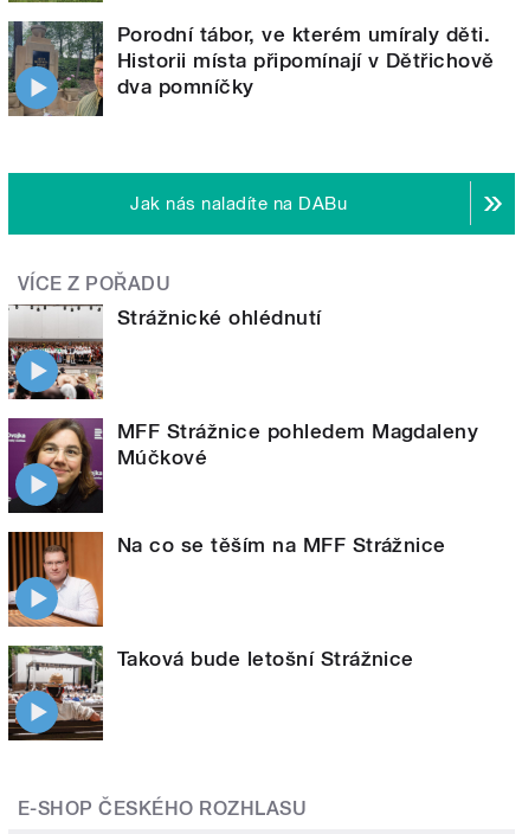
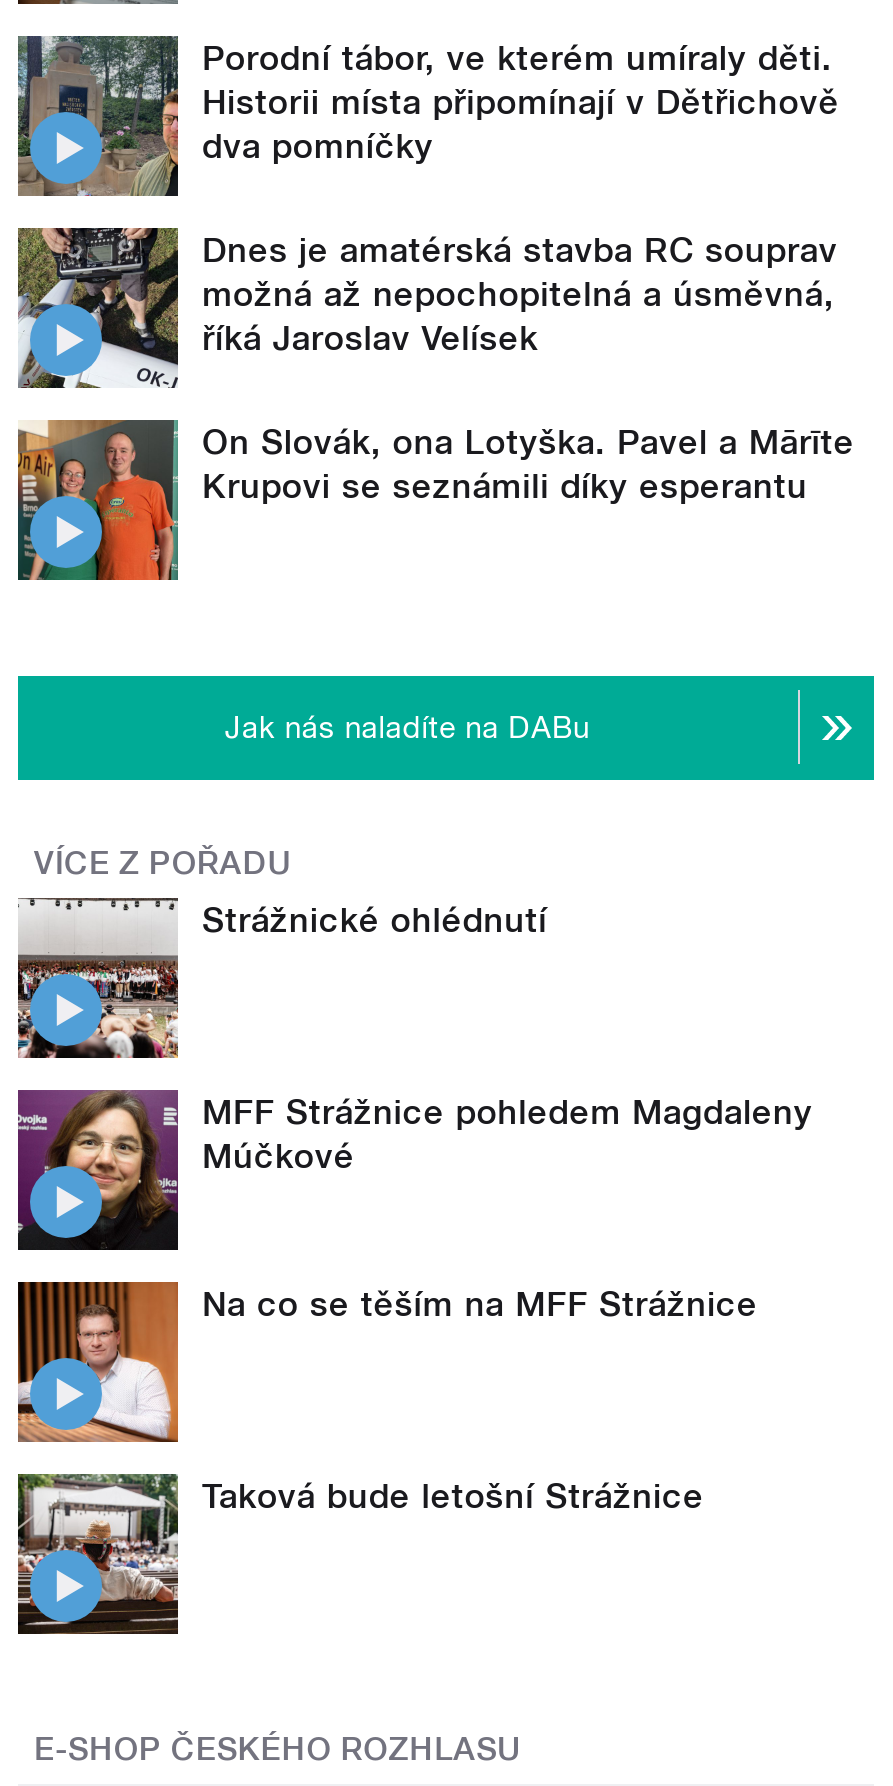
none -> [16,420,178,582] [image]
none -> [18,226,854,505] [image] | Dnes je amatérská stavba RC souprav | možná až nepochopitelná a úsměvná, | říká Jaroslav Velísek | On Slovák, ona Lotyška. Pavel a Mārīte | Krupovi se seznámili díky esperantu

